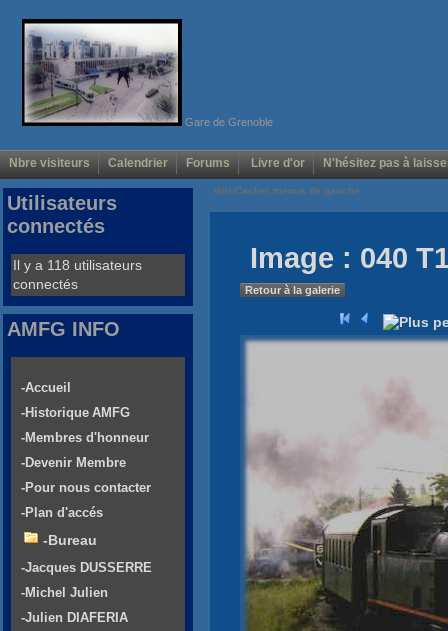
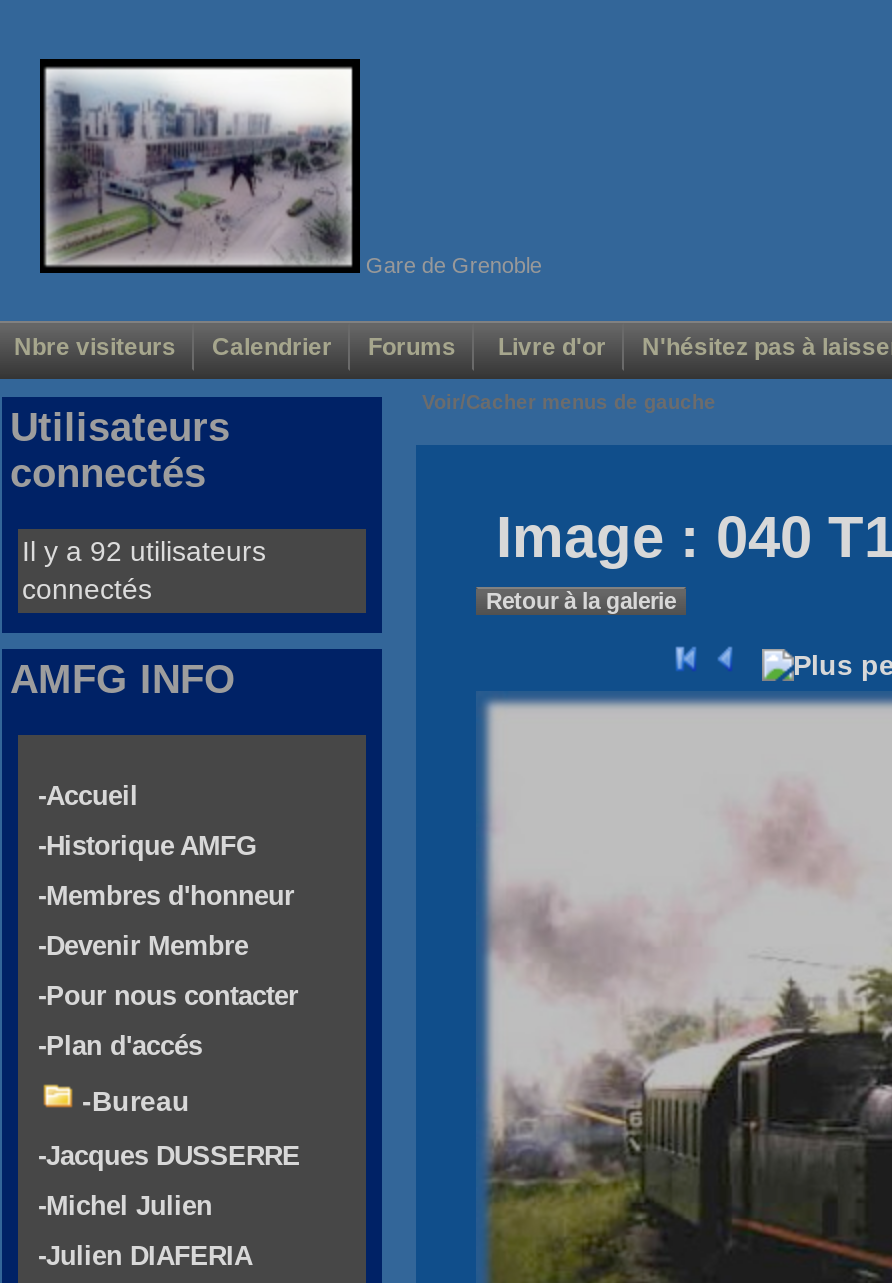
[13,257,142,273] Il y a 118 utilisateurs -> [22,536,266,568] Il y a 92 utilisateurs

